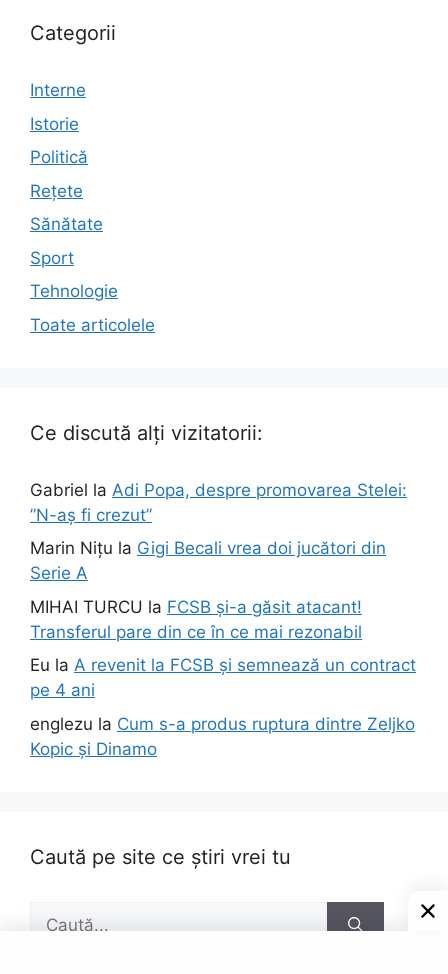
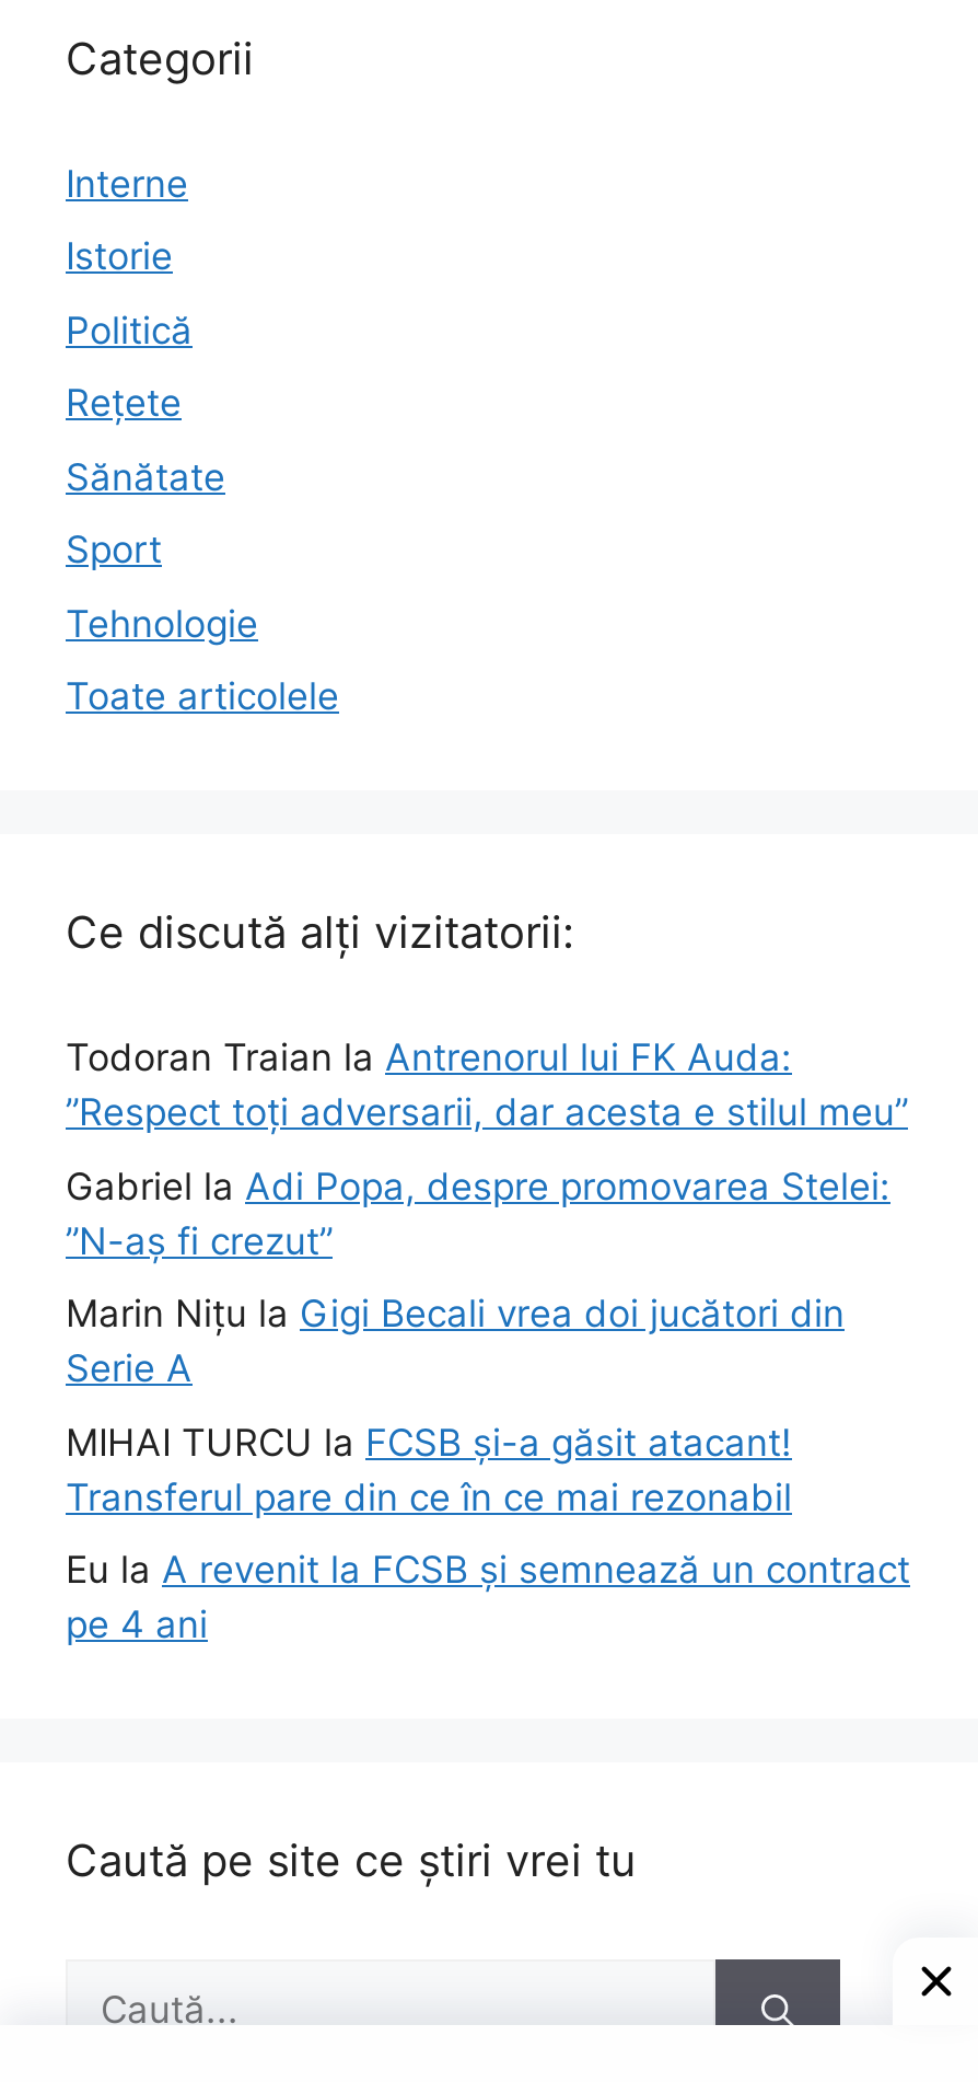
none -> [66,1037,908,1135] Todoran Traian la Antrenorul lui FK Auda: | ”Respect toți adversarii, dar acesta e stilul meu”
moved [30,479,416,700] -> [66,1165,910,1647]: Gabriel la Adi Popa, despre promovarea Stelei: | ”N-aș fi crezut” | Marin Nițu la Gigi Becali vrea doi jucători din | Serie A | MIHAI TURCU la FCSB și-a găsit atacant! | Transferul pare din ce în ce mai rezonabil | Eu la A revenit la FCSB și semnează un contract | pe 4 ani
[30,713,415,758] englezu la Cum s-a produs ruptura dintre Zeljko | Kopic și Dinamo -> none

